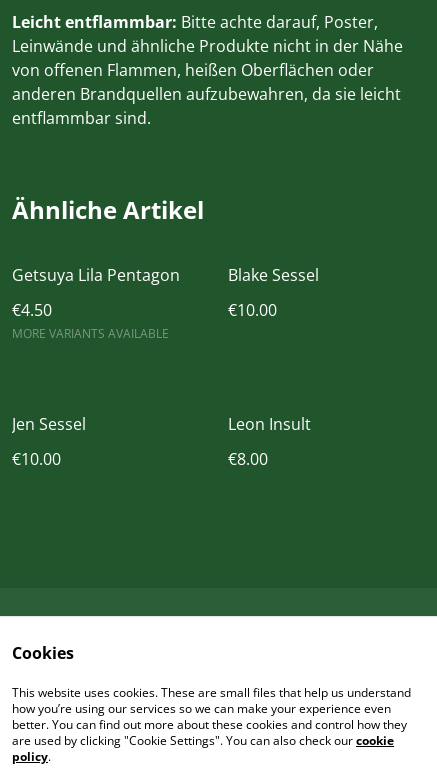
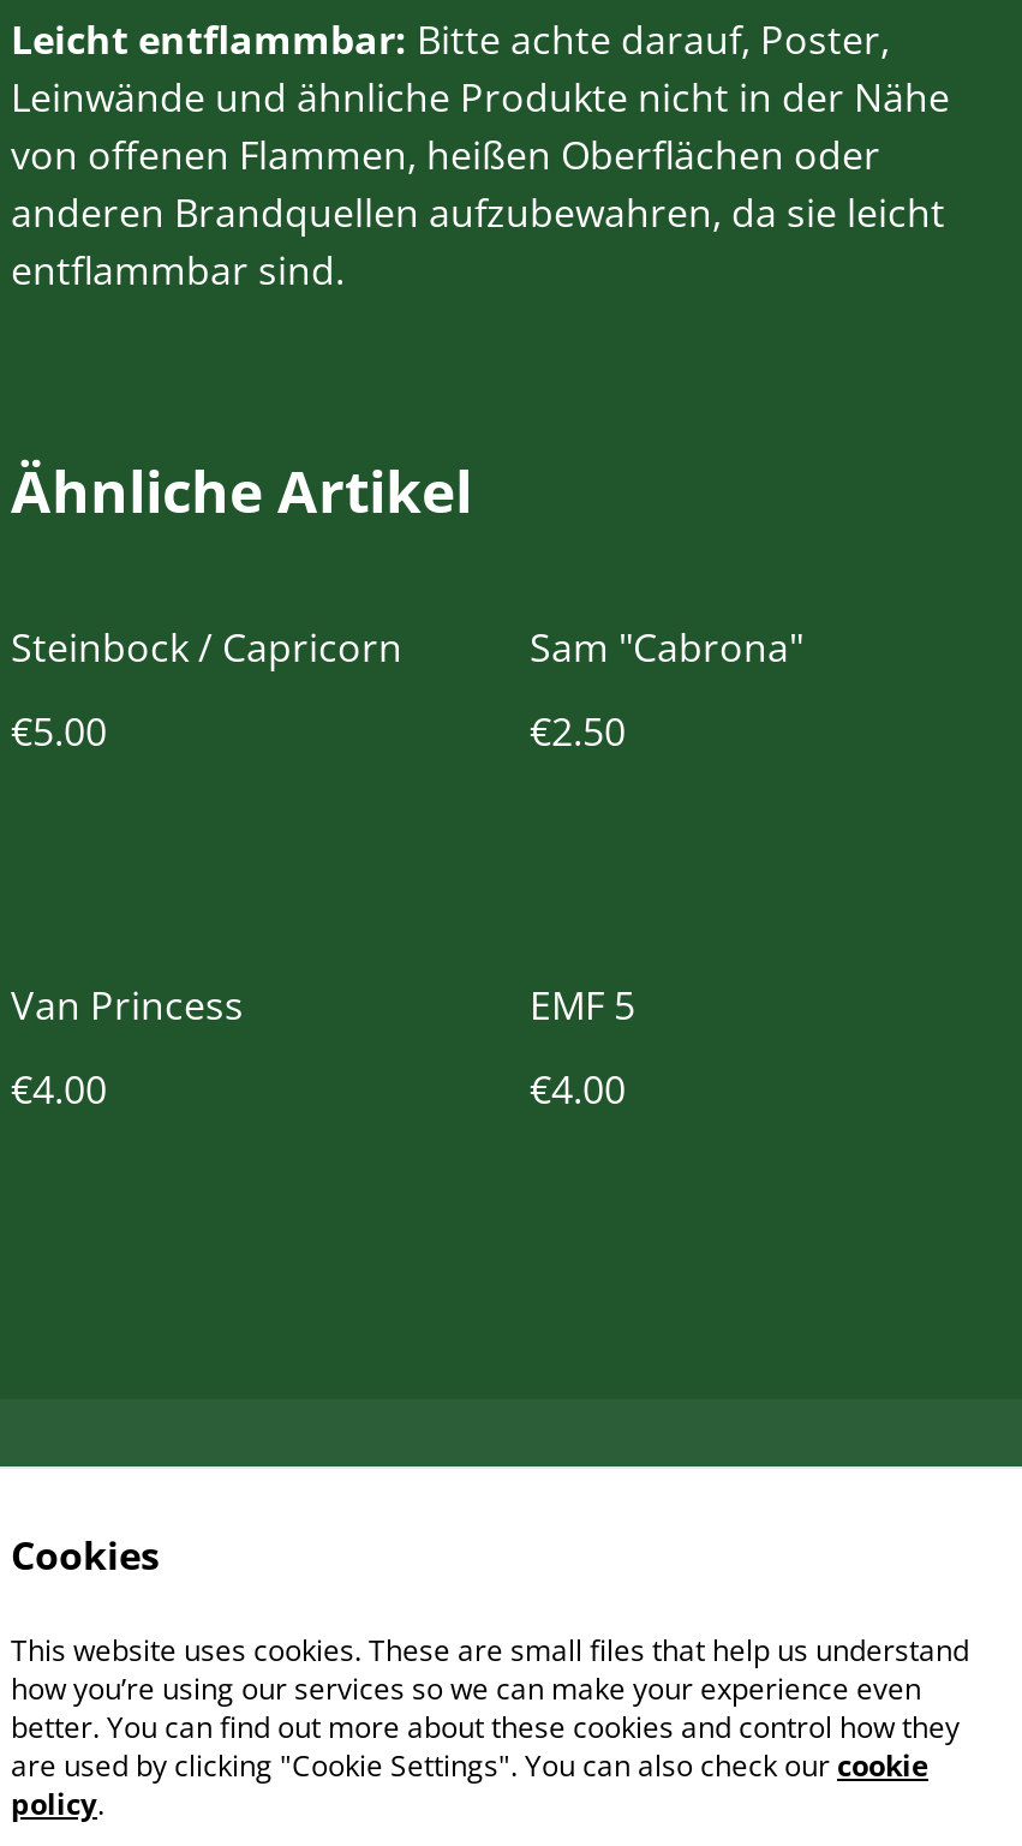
[12,264,180,286] Getsuya Lila Pentagon -> [11,620,402,673] Steinbock / Capricorn
[228,264,319,286] Blake Sessel -> [530,620,803,673] Sam "Cabrona"
[12,299,169,342] €4.50 | MORE VARIANTS AVAILABLE -> [11,704,107,757] €5.00
[228,299,277,321] €10.00 -> [530,704,626,757] €2.50
[12,413,86,435] Jen Sessel -> [11,978,244,1031] Van Princess
[228,413,311,435] Leon Insult -> [530,978,635,1031] EMF 5
[12,448,61,470] €10.00 -> [11,1062,107,1115] €4.00
[228,448,268,470] €8.00 -> [530,1062,626,1115] €4.00

